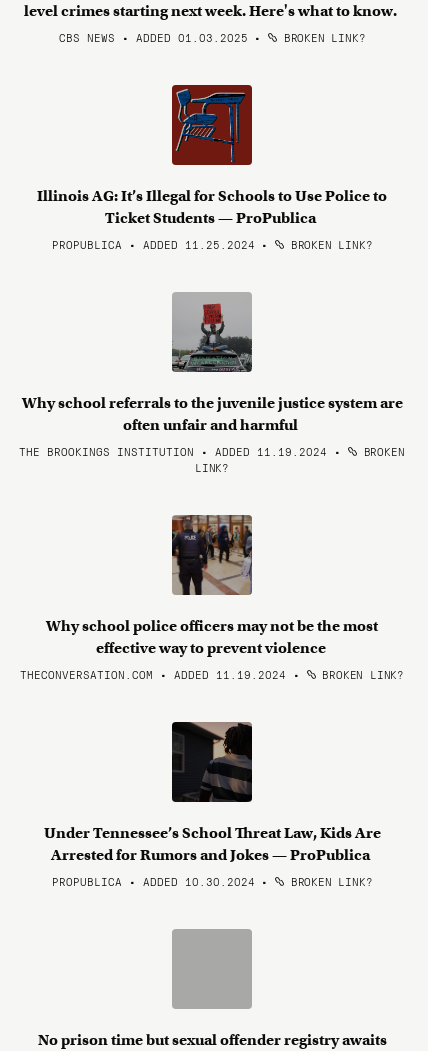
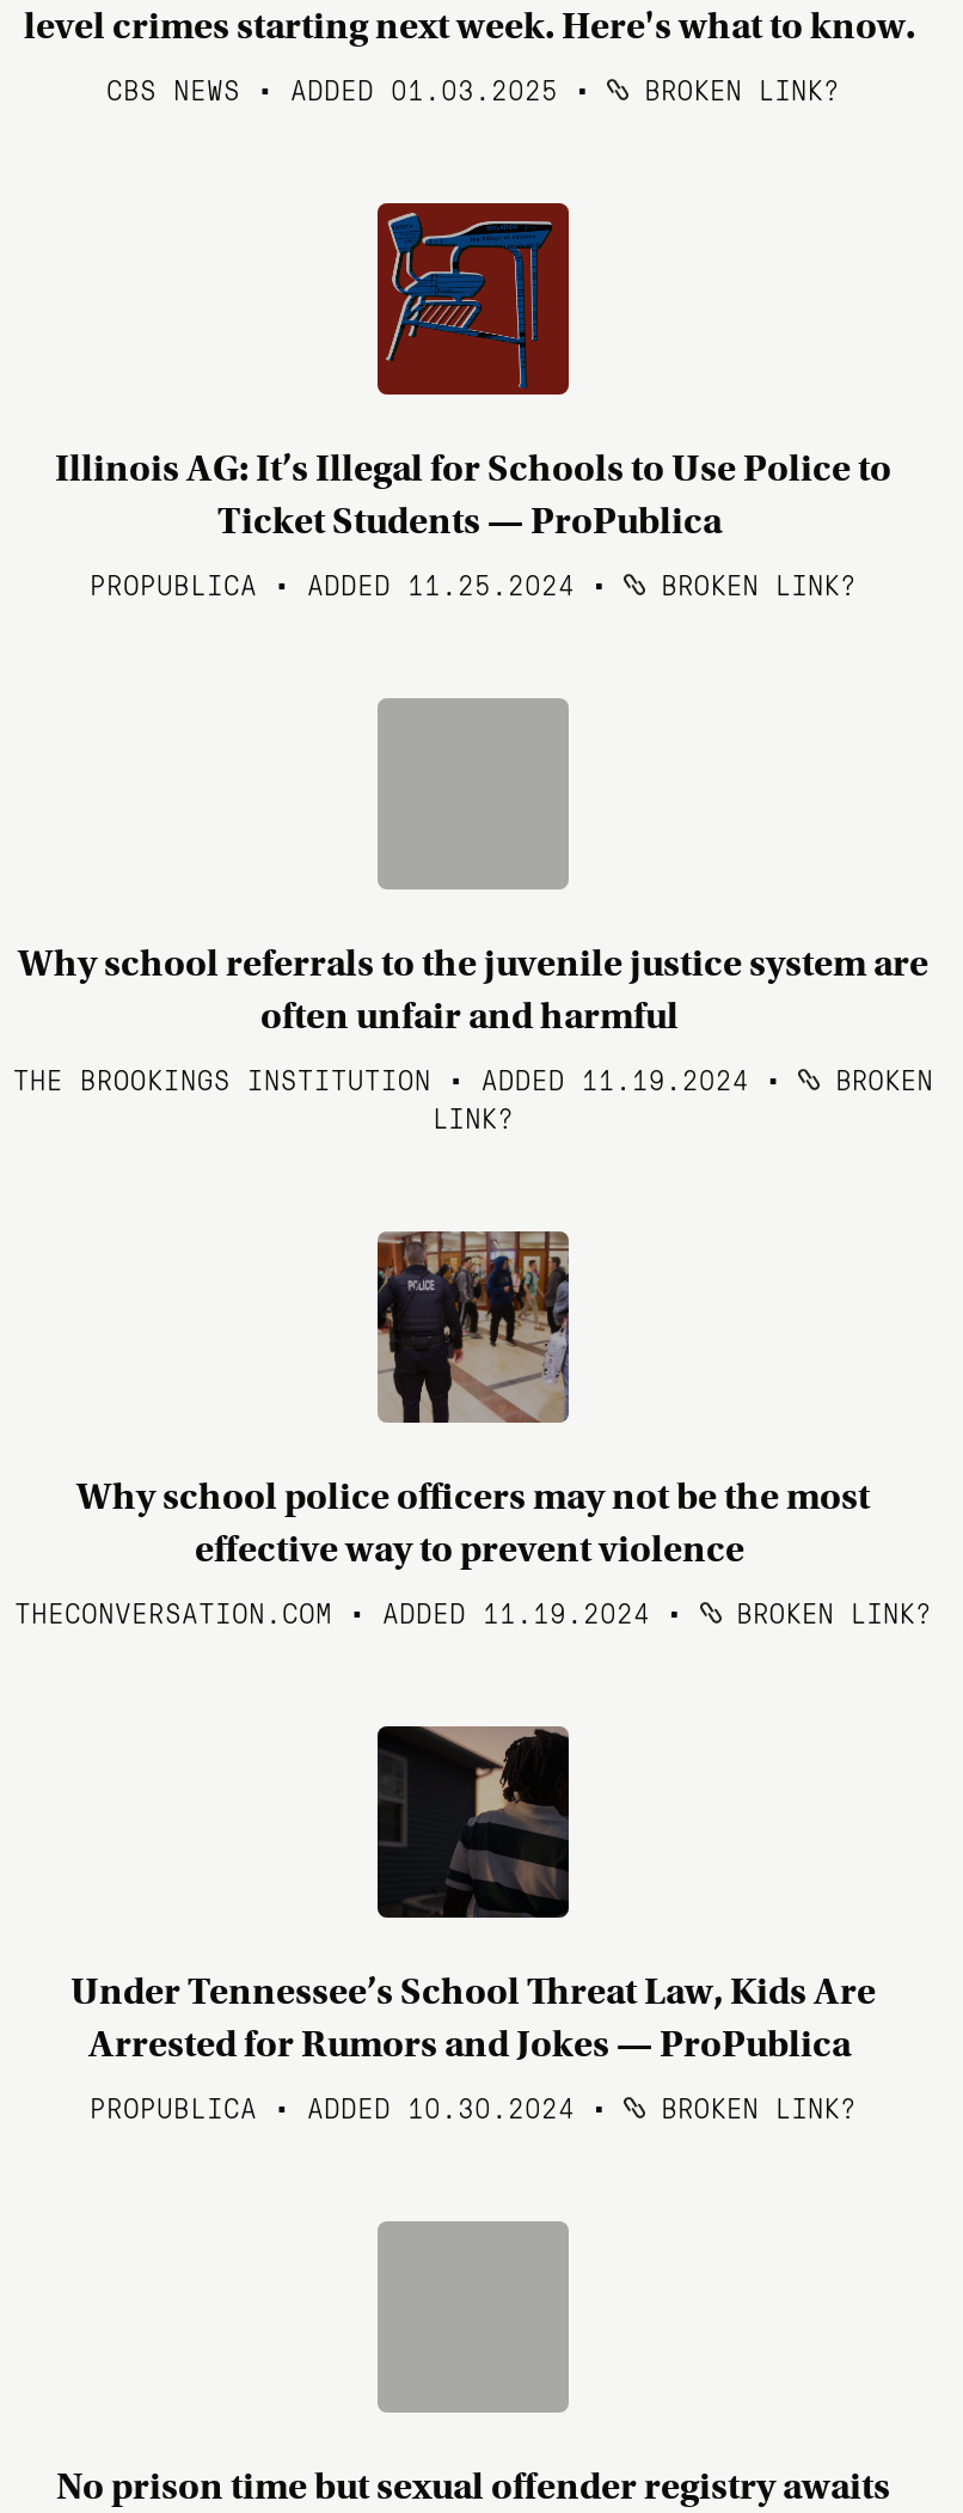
[172,303,252,372] [image] -> none

